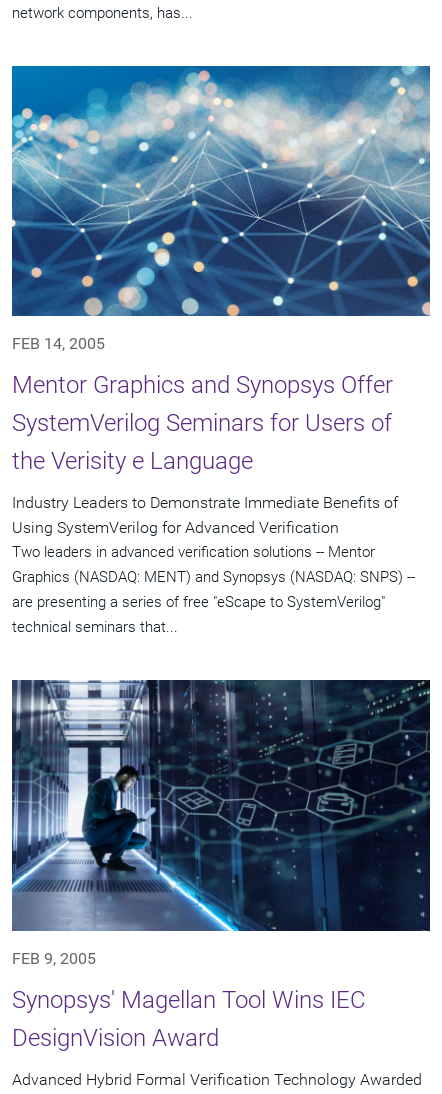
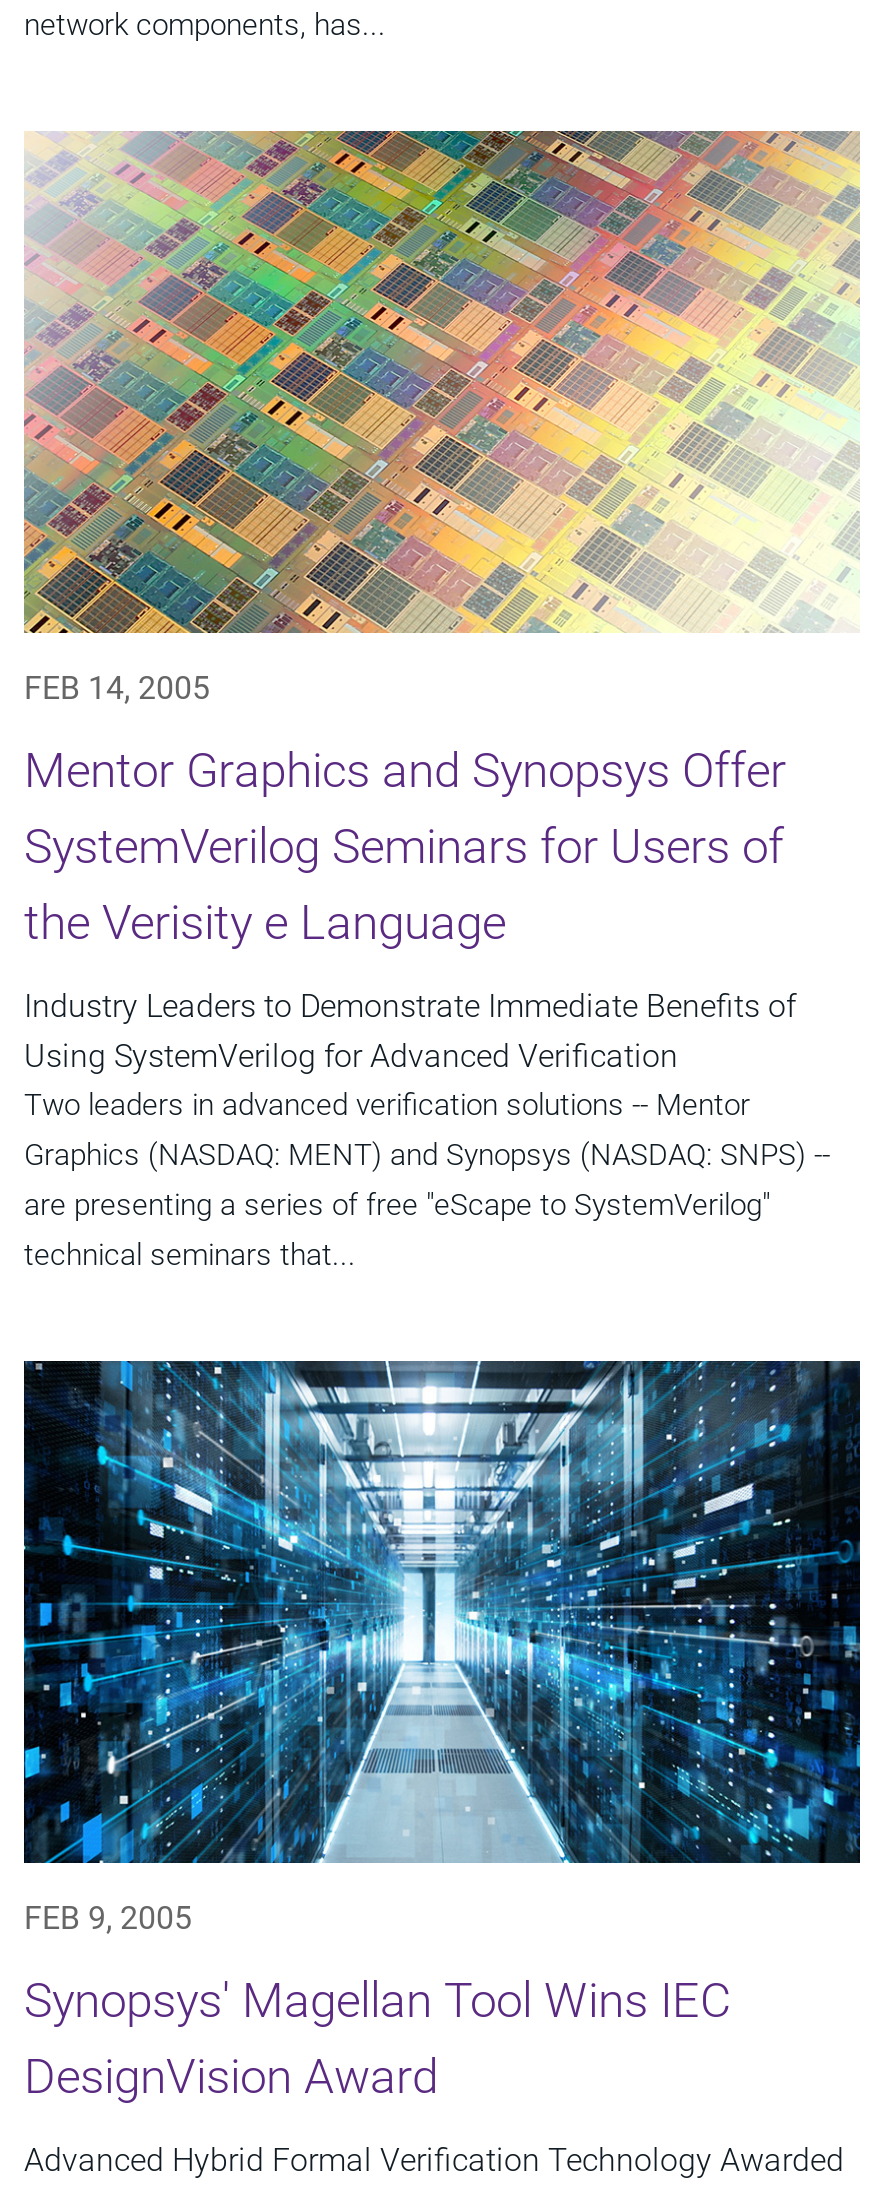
[11,65,431,317] [image] -> [22,128,860,636] [image]
[11,679,431,932] [image] -> [22,1360,862,1864] [image]

